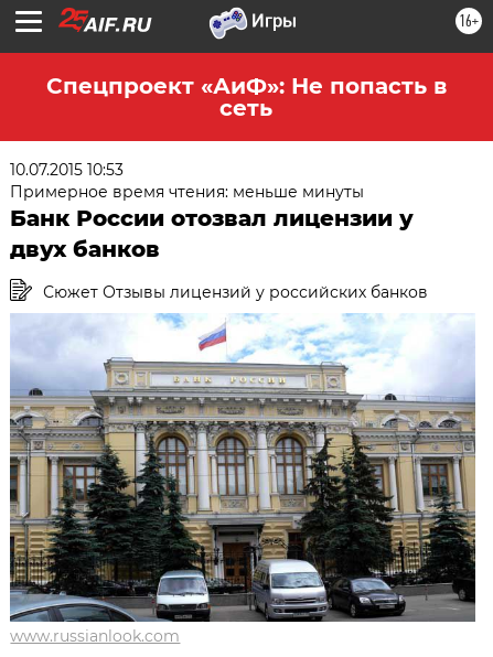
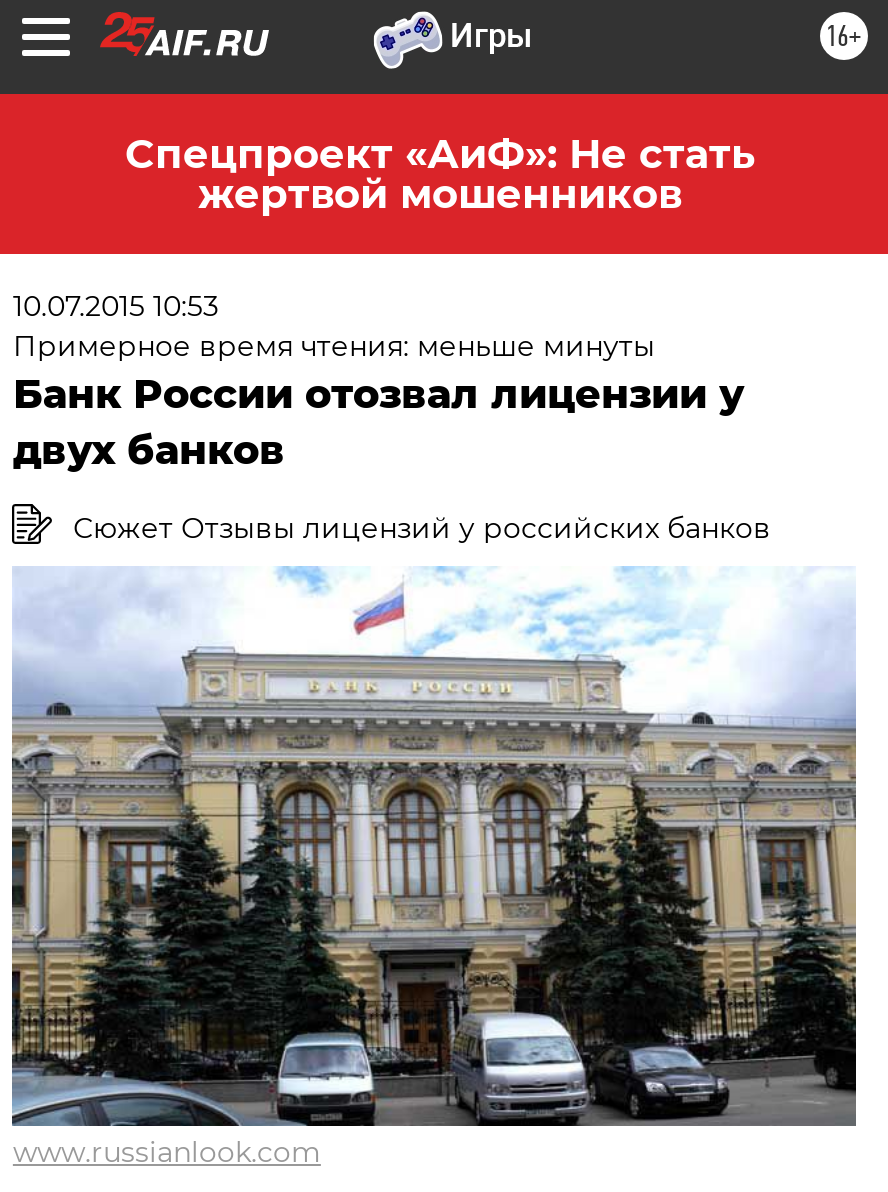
[46,73,446,121] Спецпроект «АиФ»: Не попасть в | сеть -> [125,130,755,218] Спецпроект «АиФ»: Не стать | жертвой мошенников

